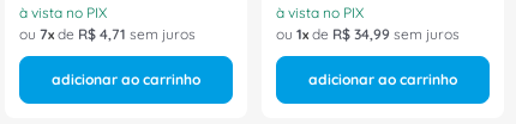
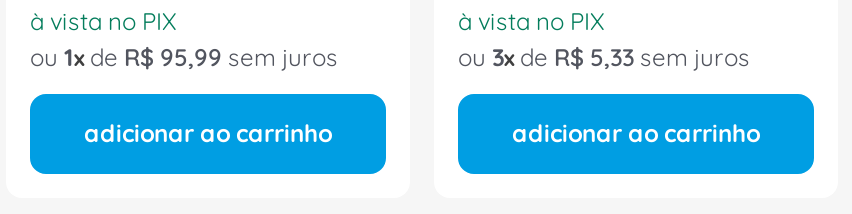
[19,26,196,43] ou 7 de R$ 4,71 sem juros -> [30,43,338,73] ou 1 de R$ 95,99 sem juros
[276,26,460,43] ou 1 de R$ 34,99 sem juros -> [458,43,750,73] ou 3 de R$ 5,33 sem juros

